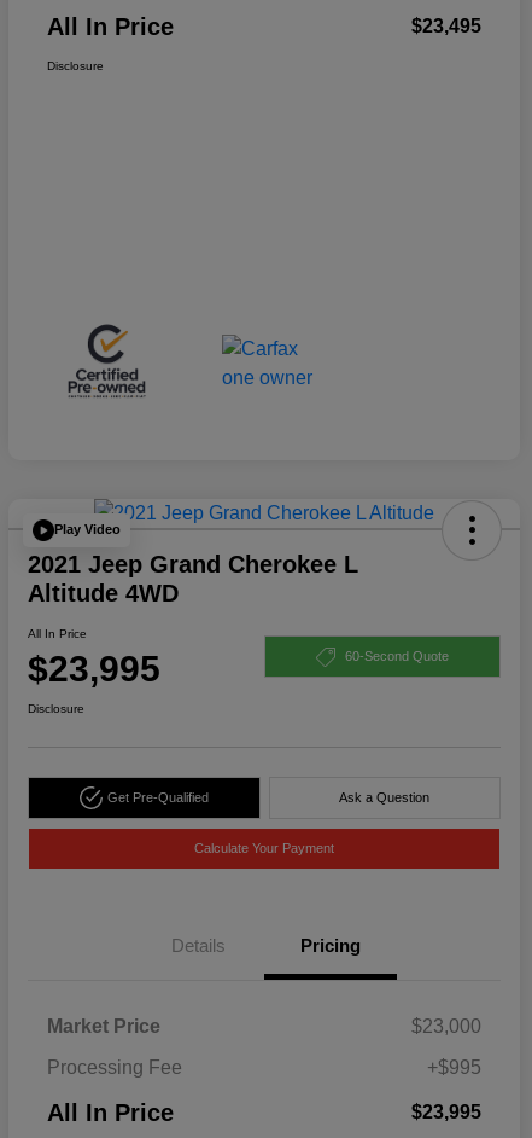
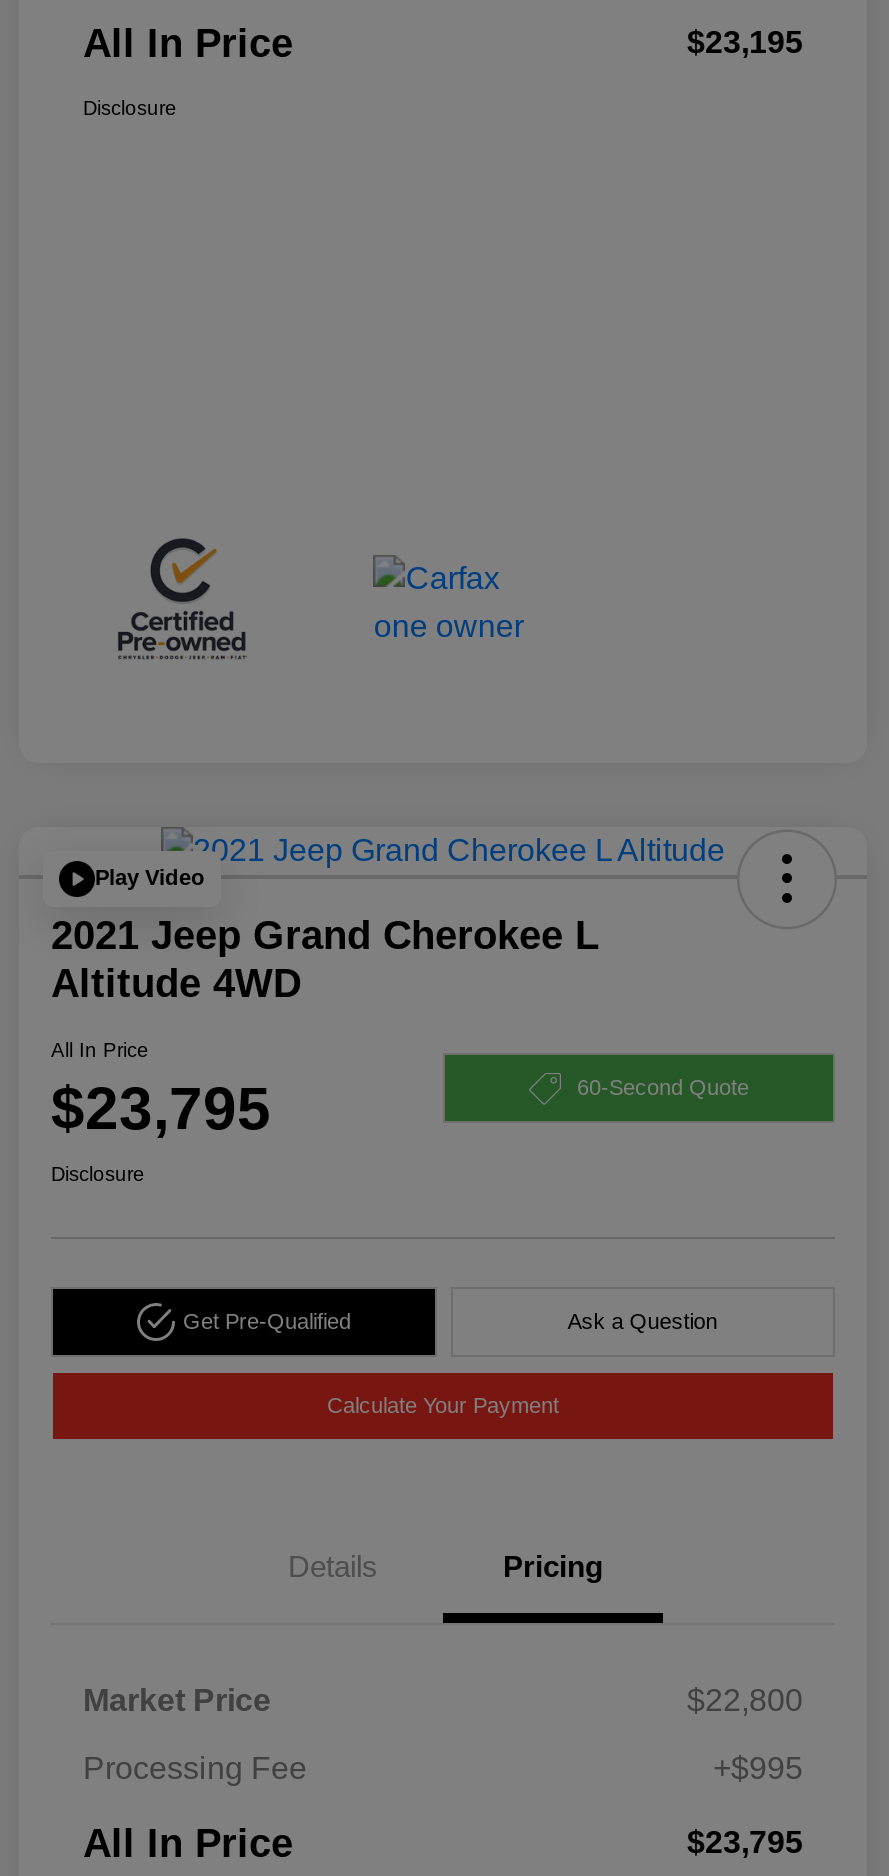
[411,16,481,36] $23,495 -> [687,25,803,59] $23,195
[28,649,160,688] $23,995 -> [51,1075,271,1141] $23,795
[411,1016,481,1036] $23,000 -> [687,1683,803,1717] $22,800
[411,1102,481,1122] $23,995 -> [687,1825,803,1859] $23,795

